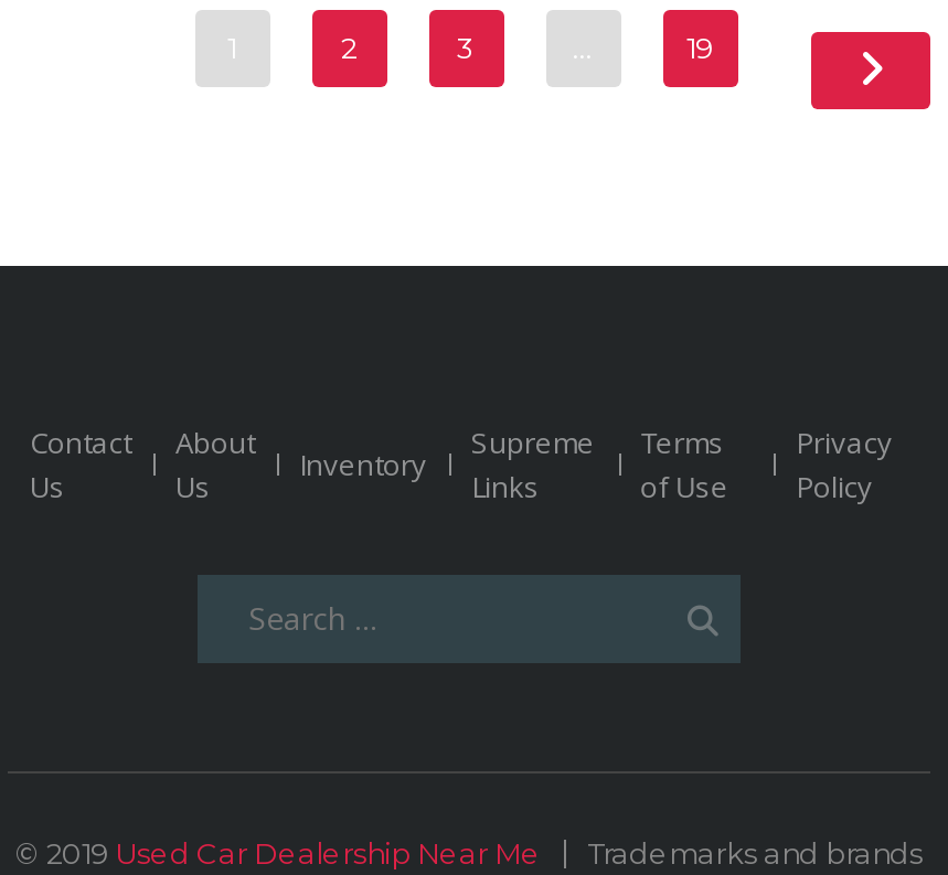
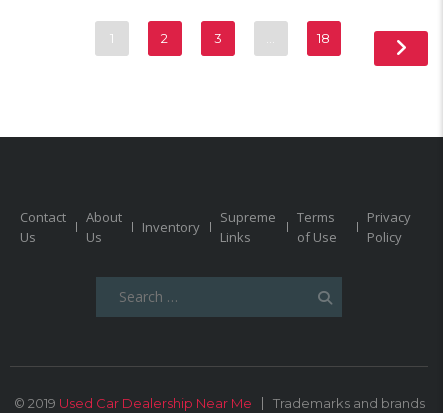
[686,30,713,65] 19 -> [317,30,330,46] 18

